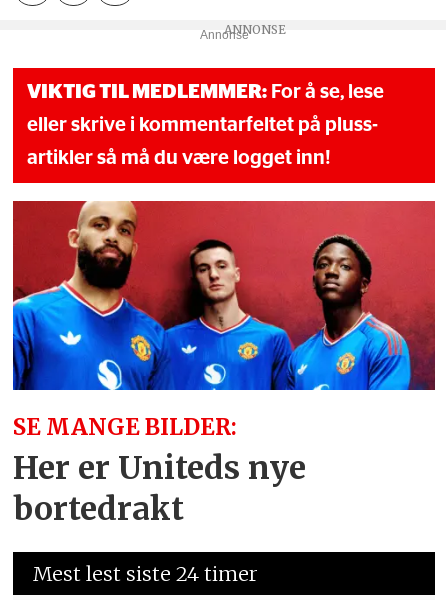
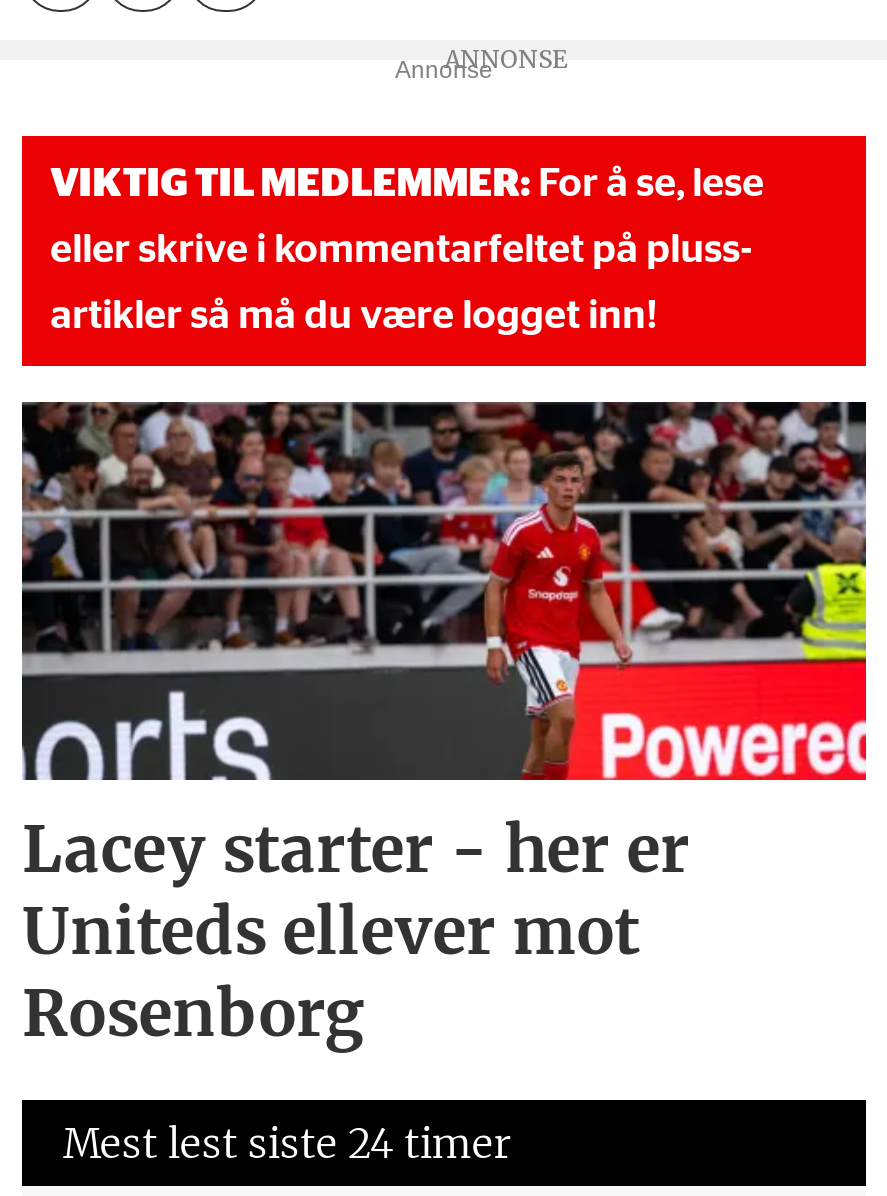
[12,200,436,529] [image] | SE MANGE BILDER: | Her er Uniteds nye | bortedrakt -> [20,400,868,1054] [image] | Lacey starter - her er | Uniteds ellever mot | Rosenborg

